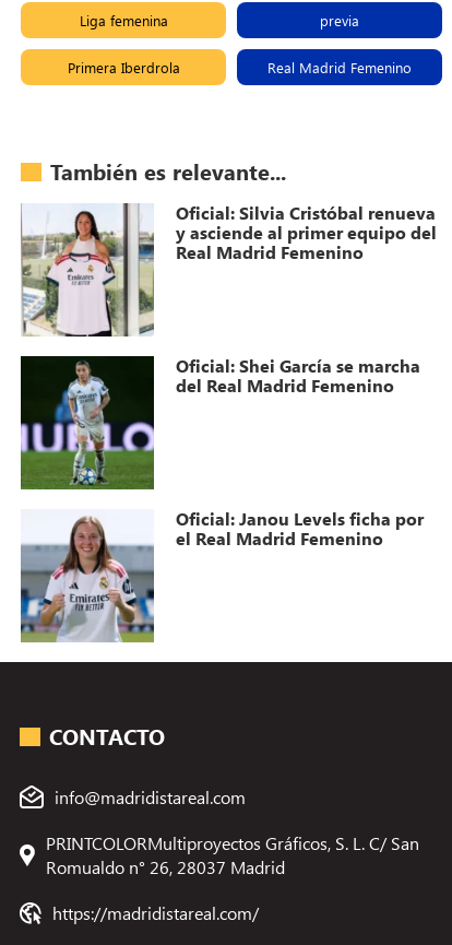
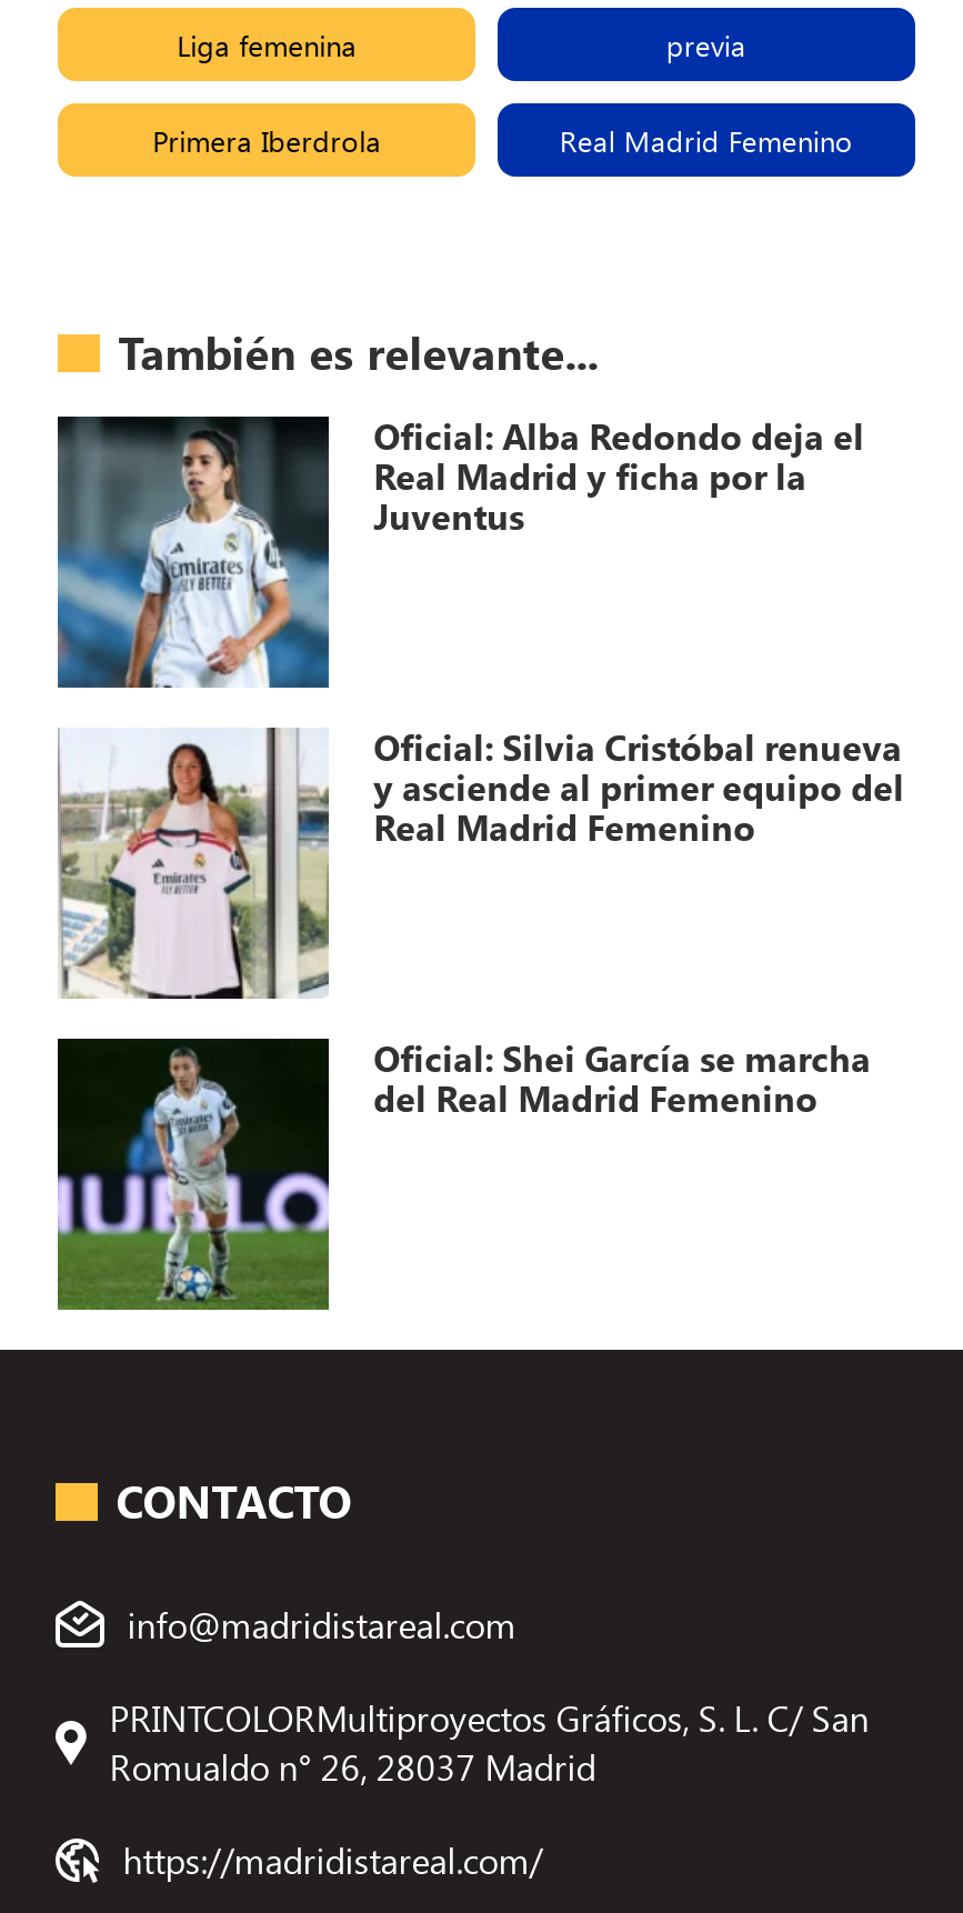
none -> [56,411,864,690] [image] | Oficial: Alba Redondo deja el | Real Madrid y ficha por la | Juventus
moved [20,201,437,396] -> [56,723,904,1120]: [image] | Oficial: Silvia Cristóbal renueva | y asciende al primer equipo del | Real Madrid Femenino | Oficial: Shei García se marcha | del Real Madrid Femenino
moved [21,359,155,491] -> [58,1045,331,1312]: [image]
[20,507,424,642] [image] | Oficial: Janou Levels ficha por | el Real Madrid Femenino -> none

